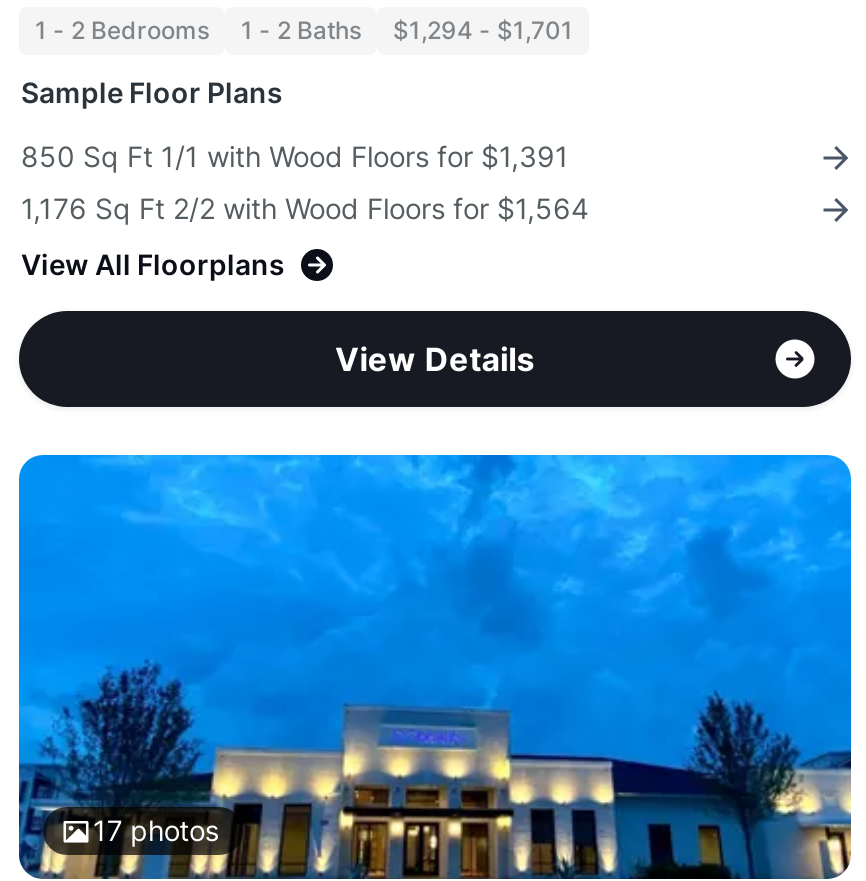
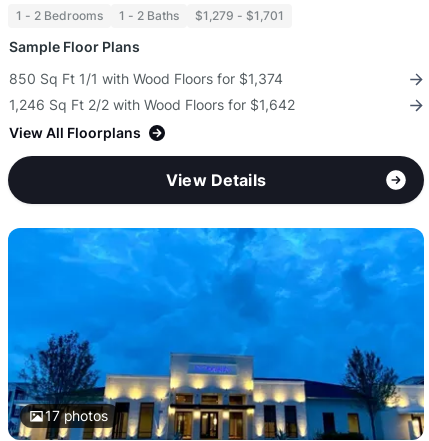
[35,15,573,45] 1 - 2 Bedrooms 1 - 2 Baths $1,294 - $1,701 -> [16,8,284,23] 1 - 2 Bedrooms 1 - 2 Baths $1,279 - $1,701
[21,139,569,173] 850 Sq Ft 1/1 with Wood Floors for $1,391 -> [9,70,283,87] 850 Sq Ft 1/1 with Wood Floors for $1,374
[21,191,589,225] 1,176 Sq Ft 2/2 with Wood Floors for $1,564 -> [9,96,295,113] 1,246 Sq Ft 2/2 with Wood Floors for $1,642

